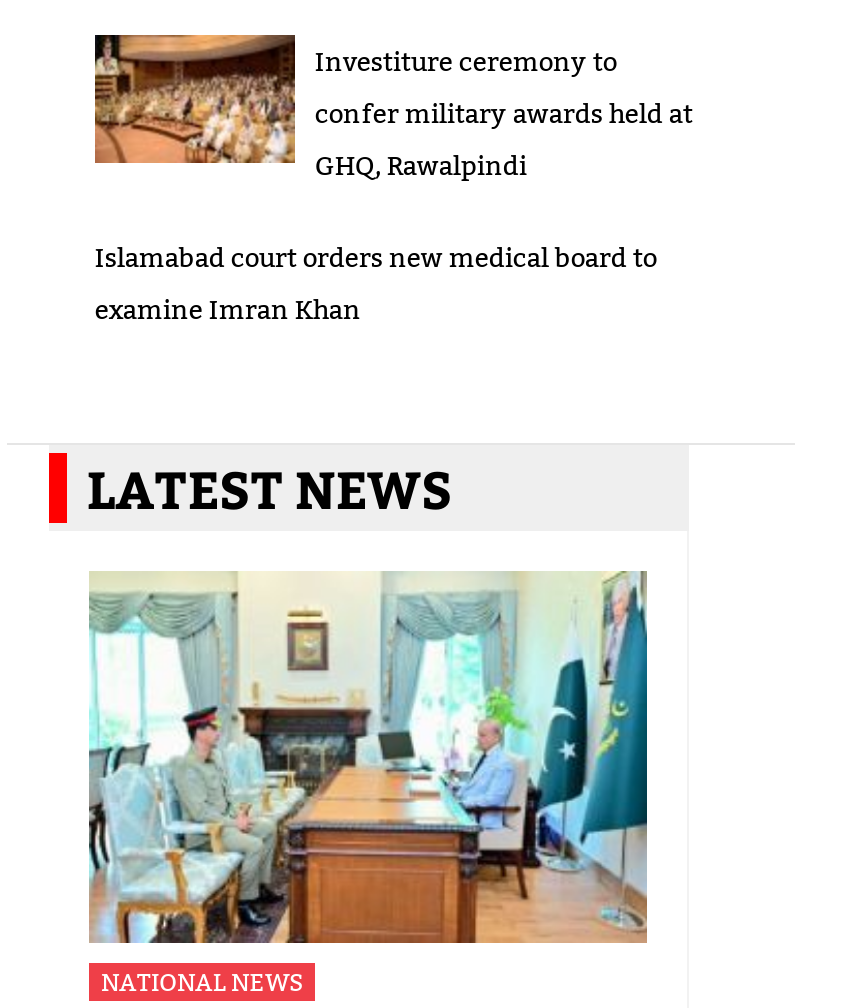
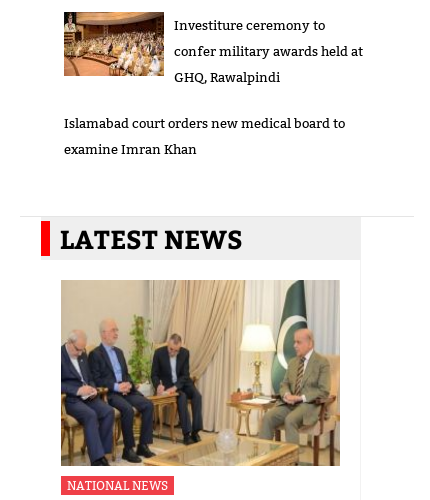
[87,571,649,945] [image] -> [60,279,341,467] [image]

